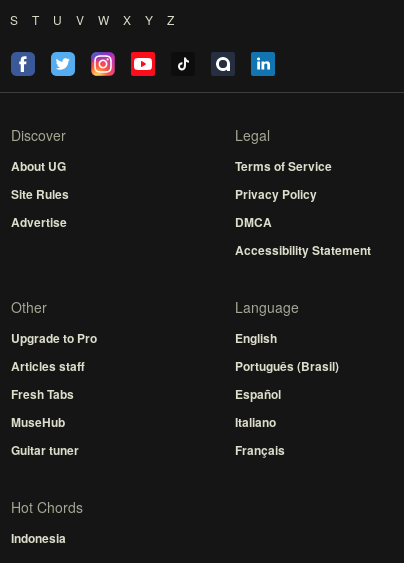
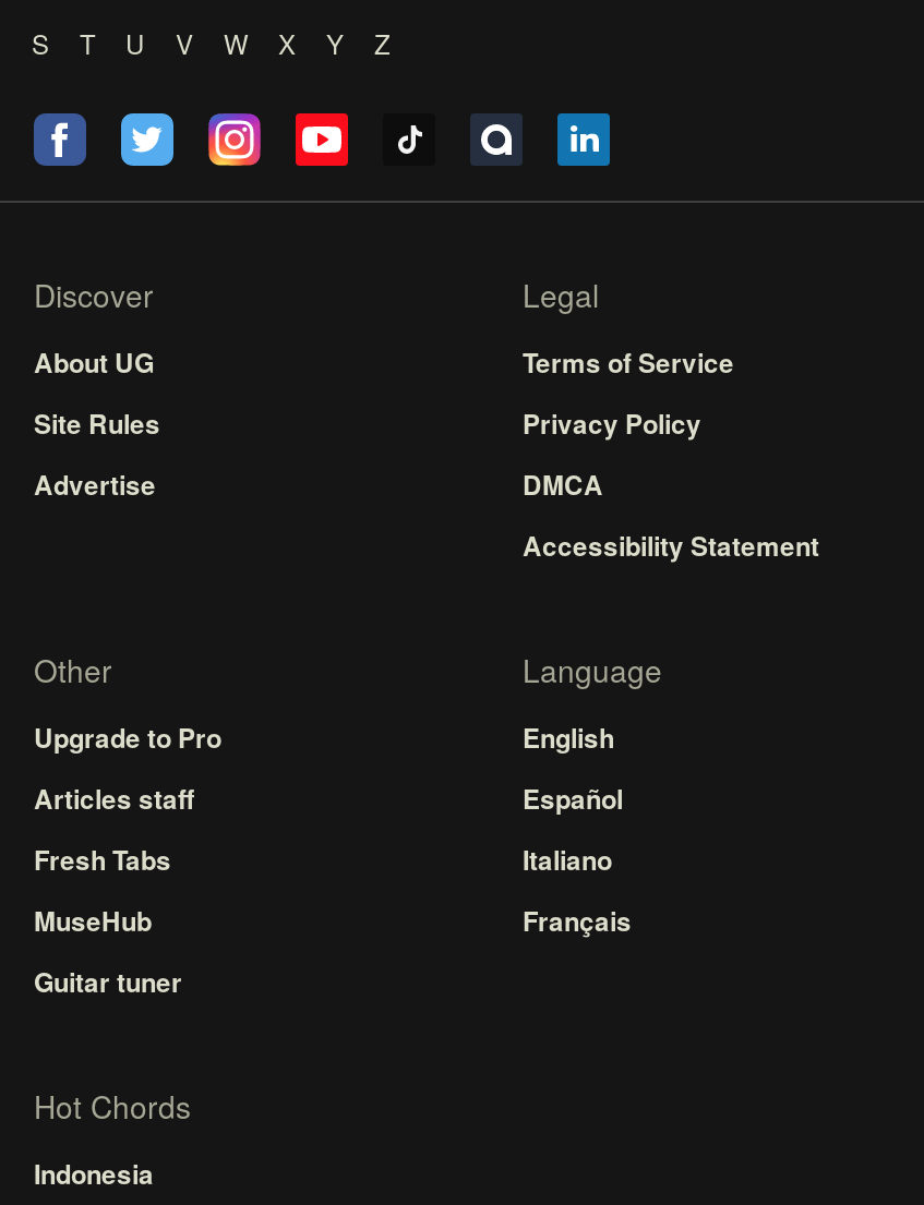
[235,357,339,375] Português (Brasil) -> none
moved [235,385,285,459] -> [523,779,632,940]: Español | Italiano | Français

